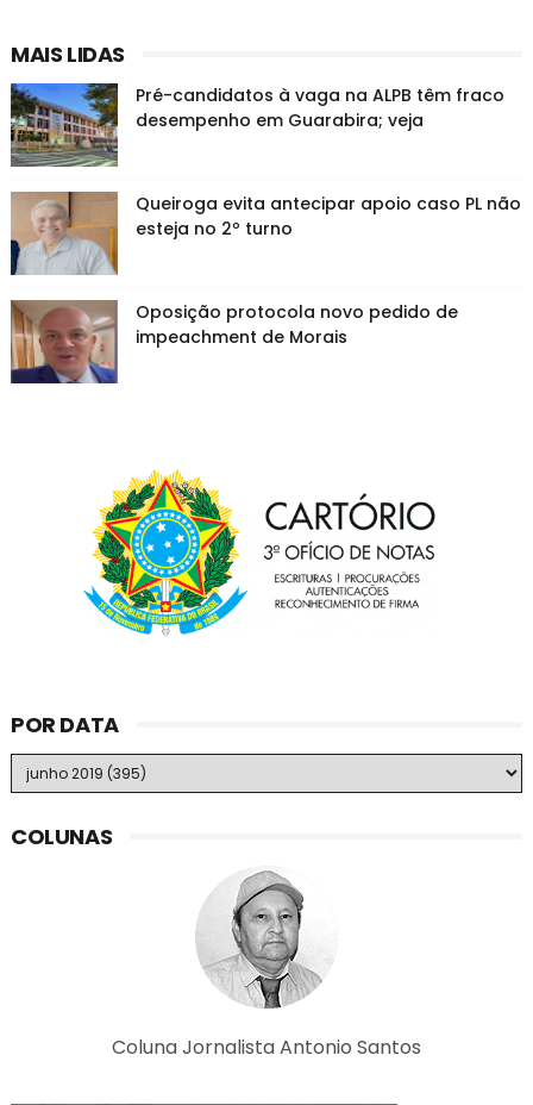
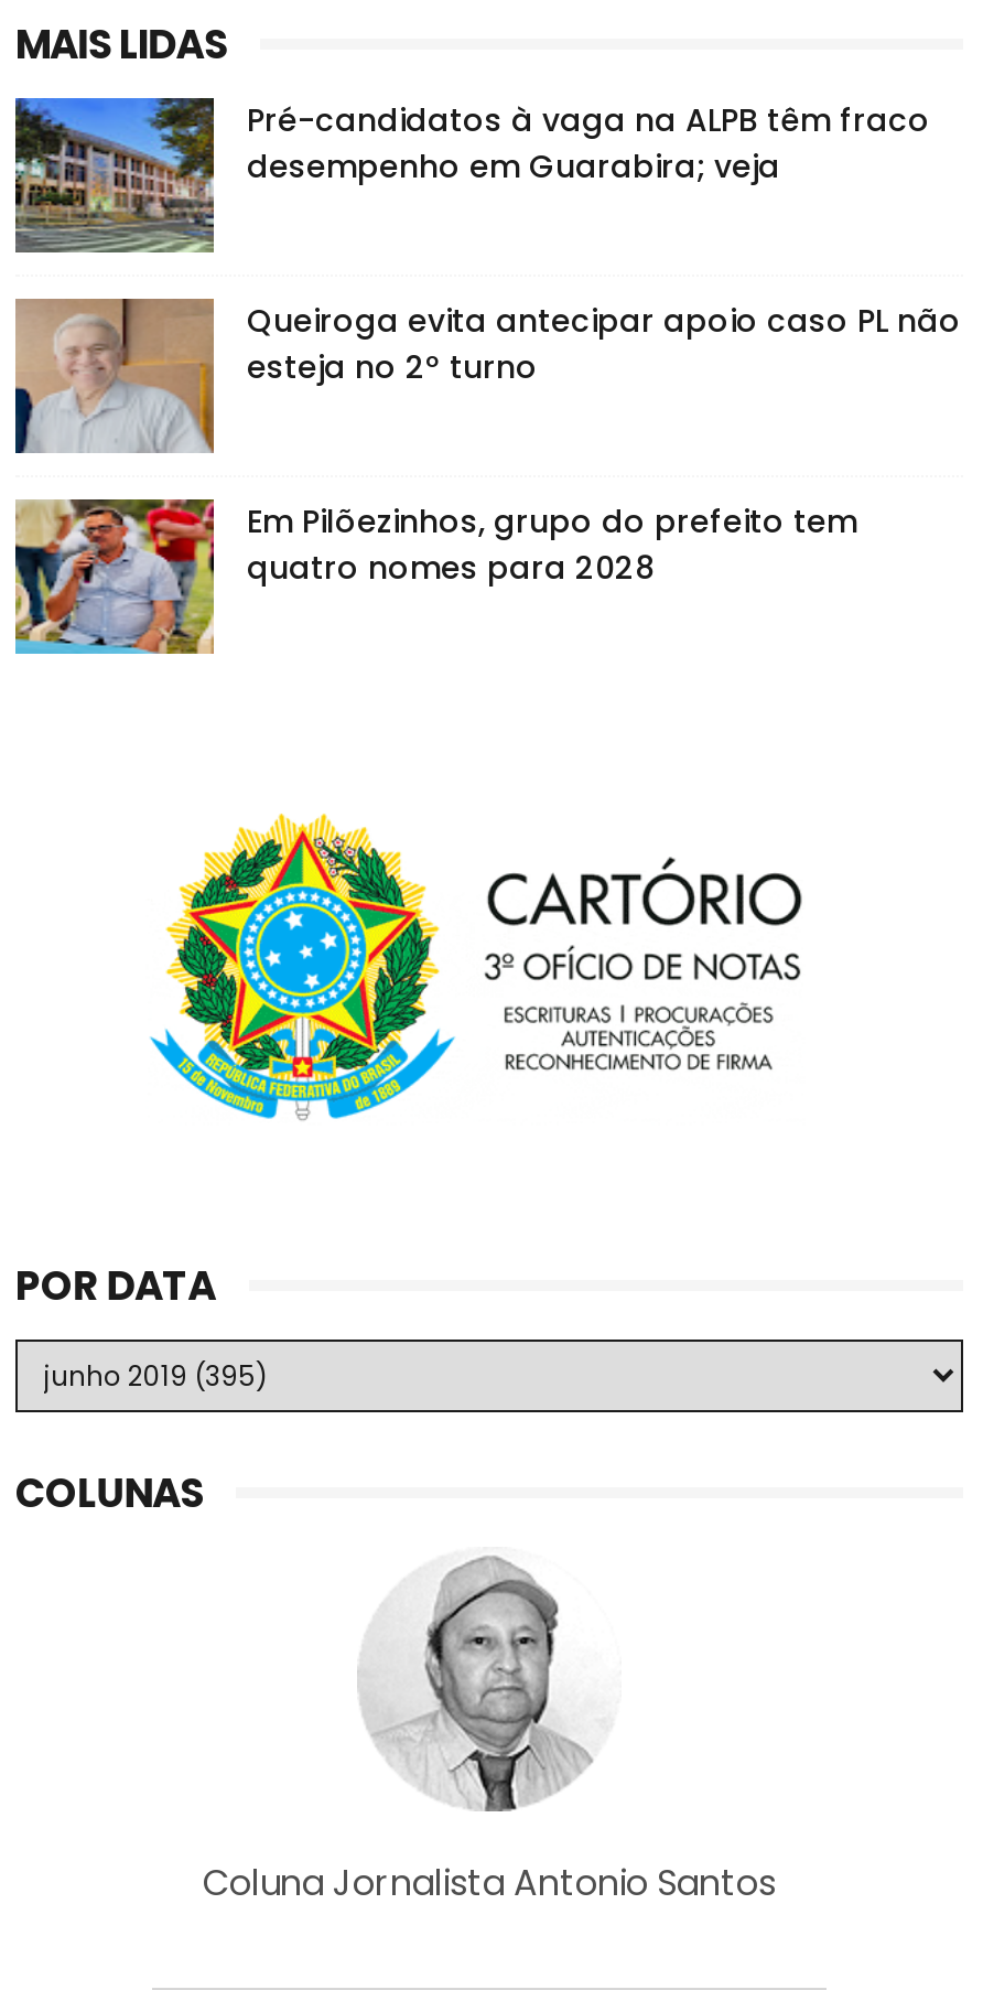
[10,299,458,385] [image] | Oposição protocola novo pedido de | impeachment de Morais -> [13,497,857,656] [image] | Em Pilõezinhos, grupo do prefeito tem | quatro nomes para 2028

